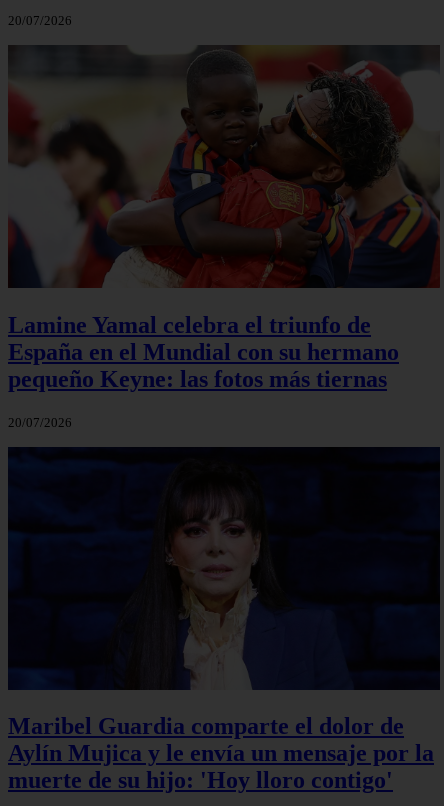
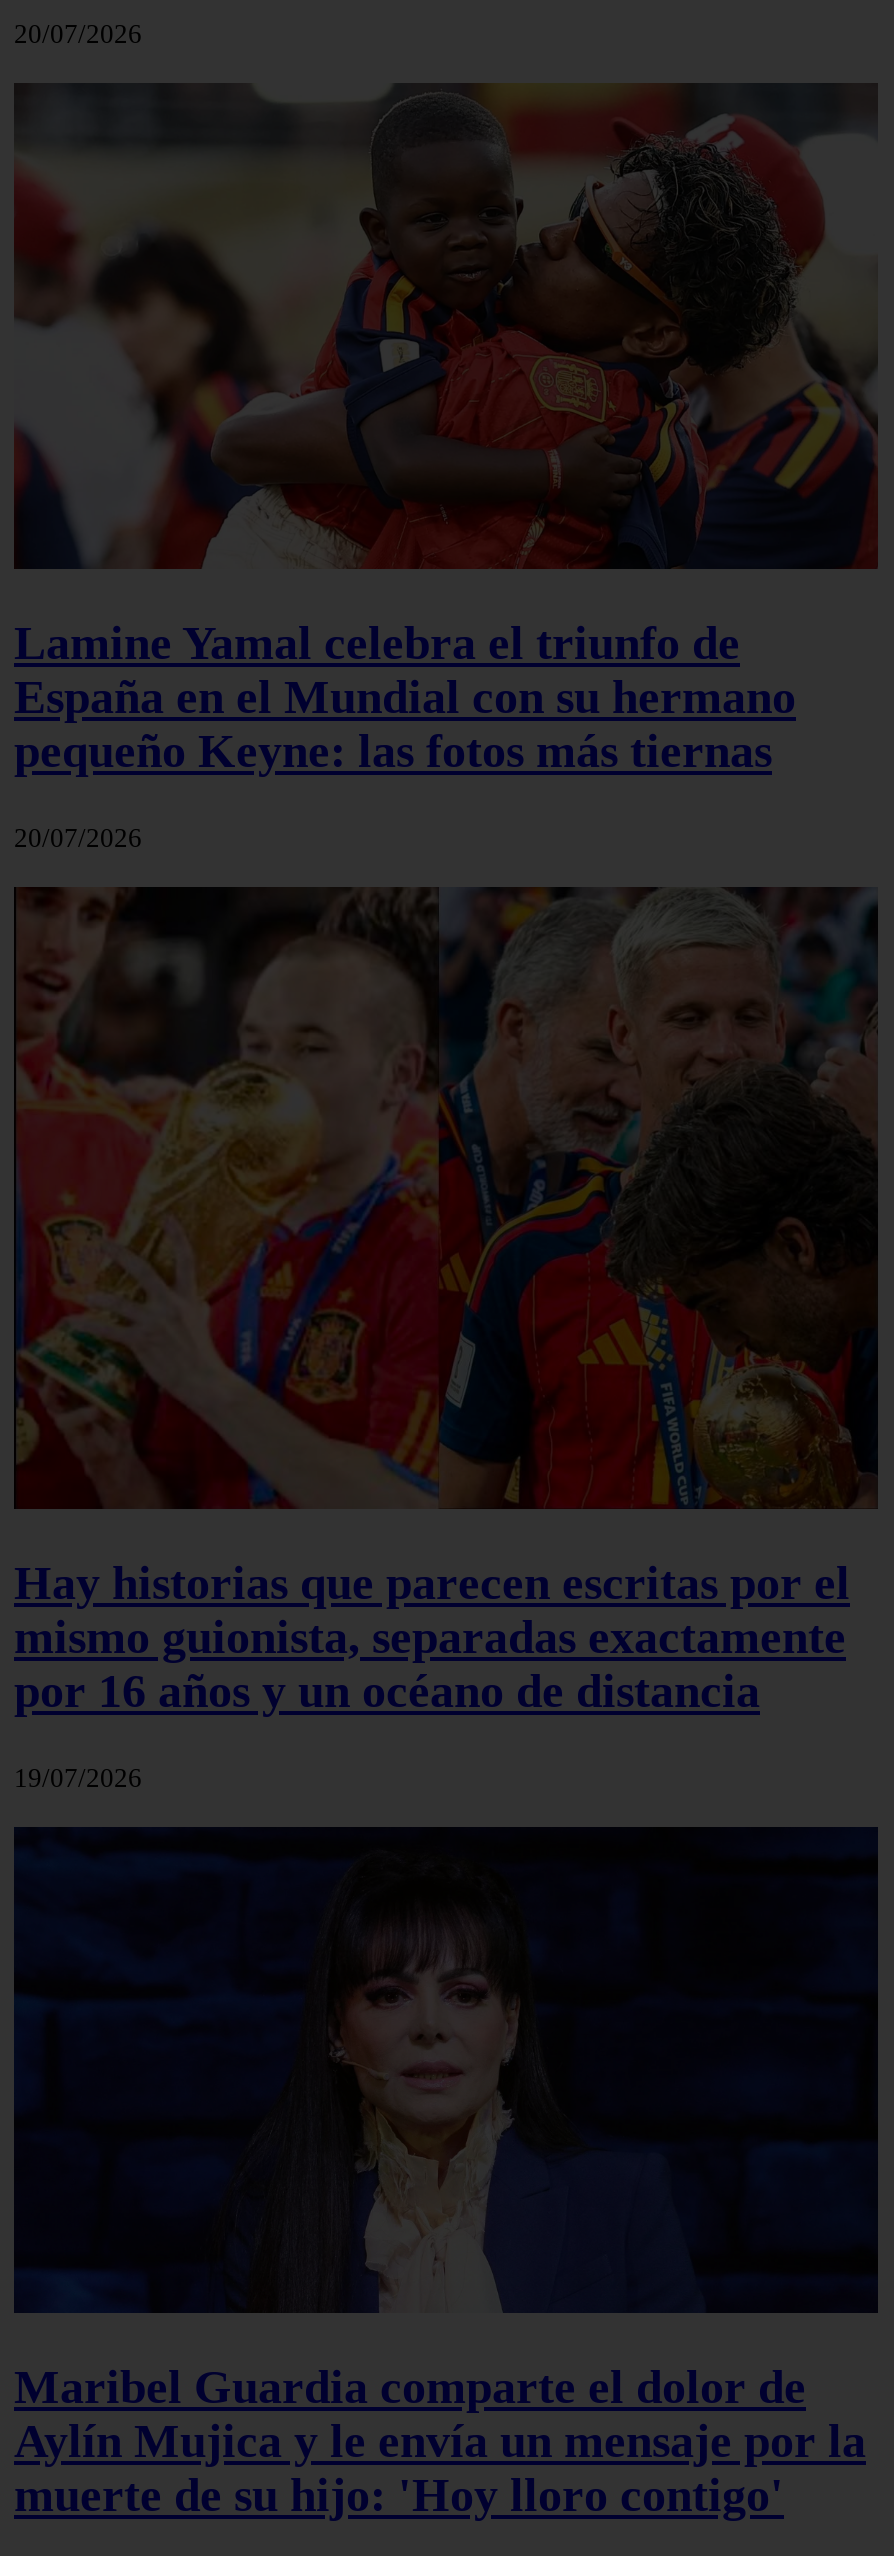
none -> [12,887,880,1793] [image] | Hay historias que parecen escritas por el | mismo guionista, separadas exactamente | por 16 años y un océano de distancia | 19/07/2026

